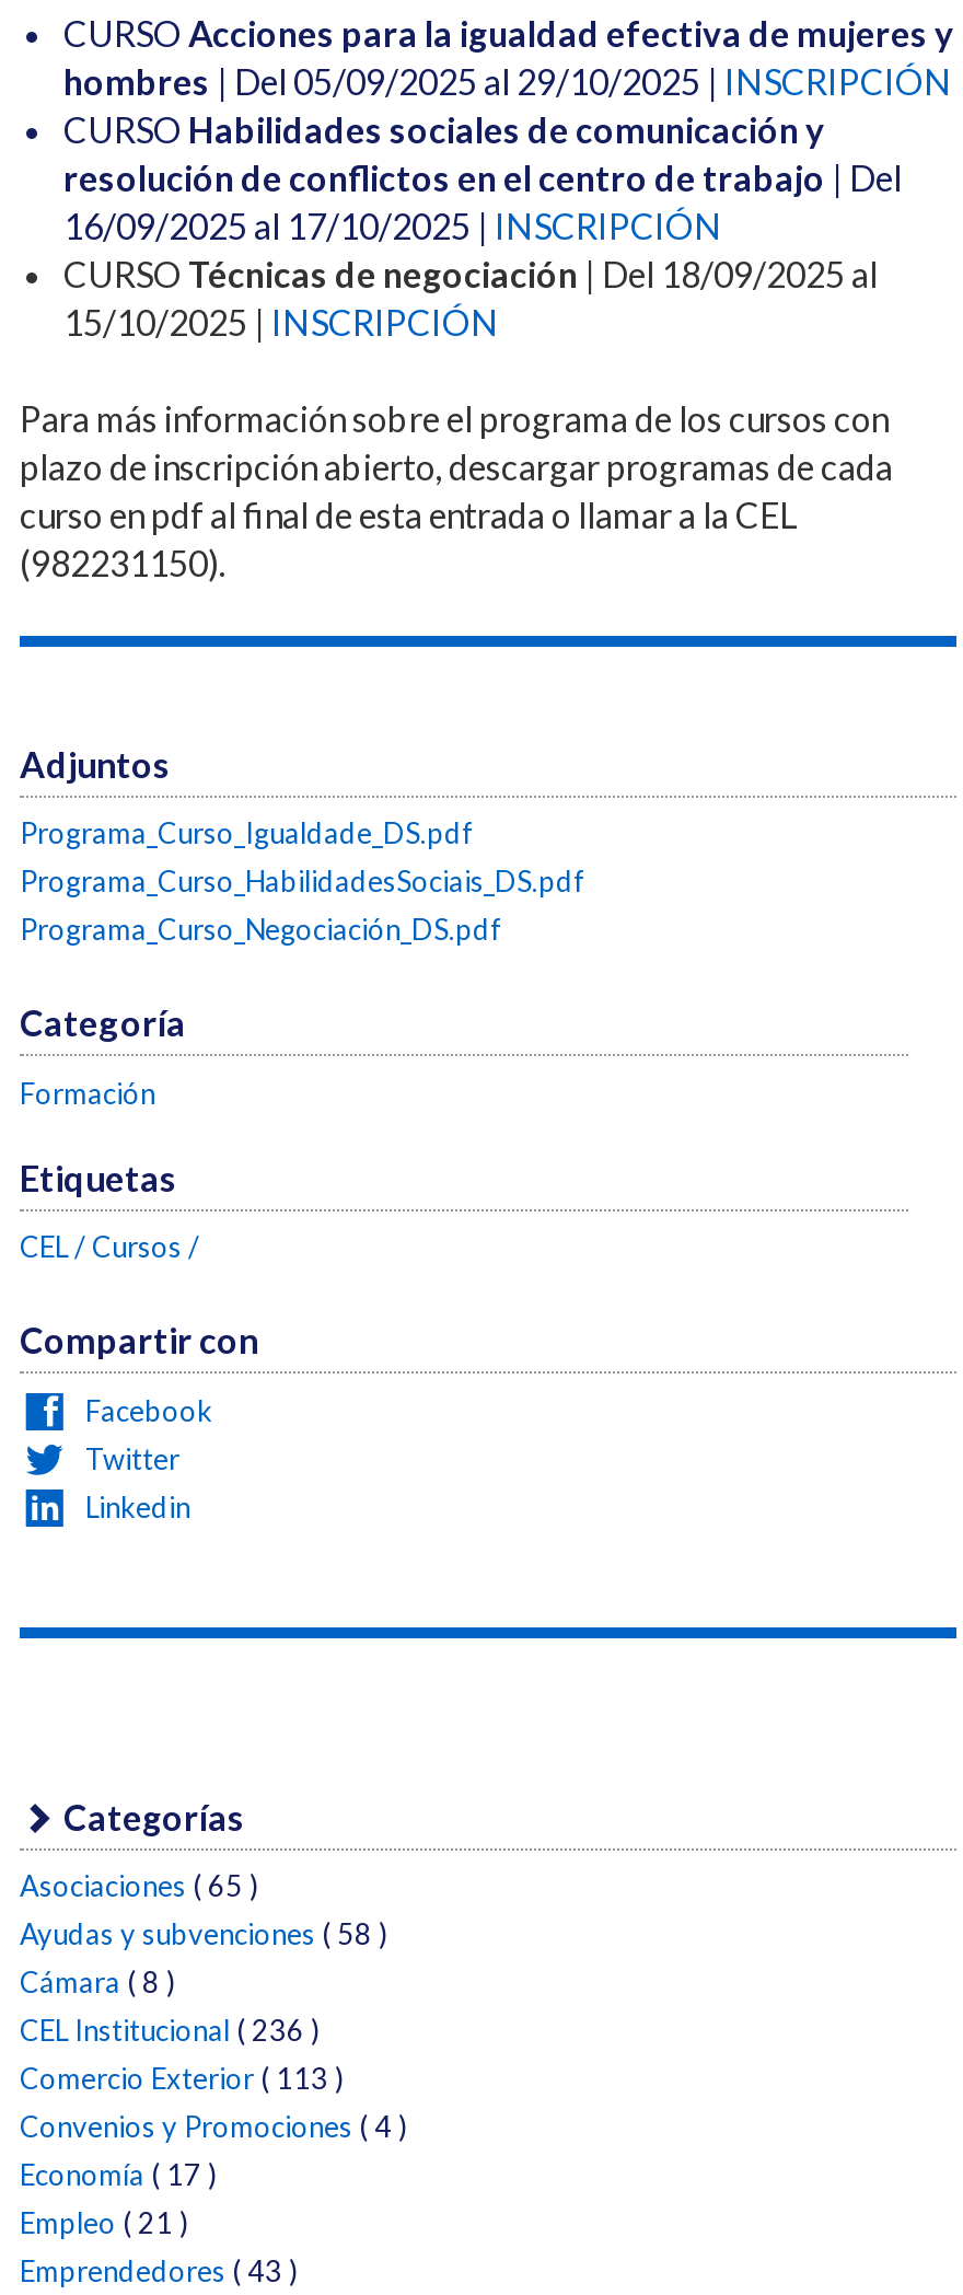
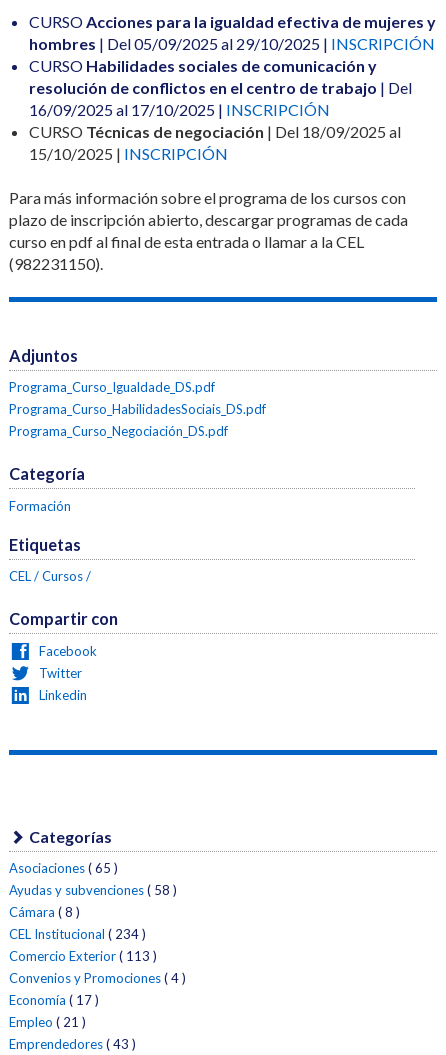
[20,2013,320,2048] CEL Institucional ( 236 ) -> [9,926,146,942] CEL Institucional ( 234 )

